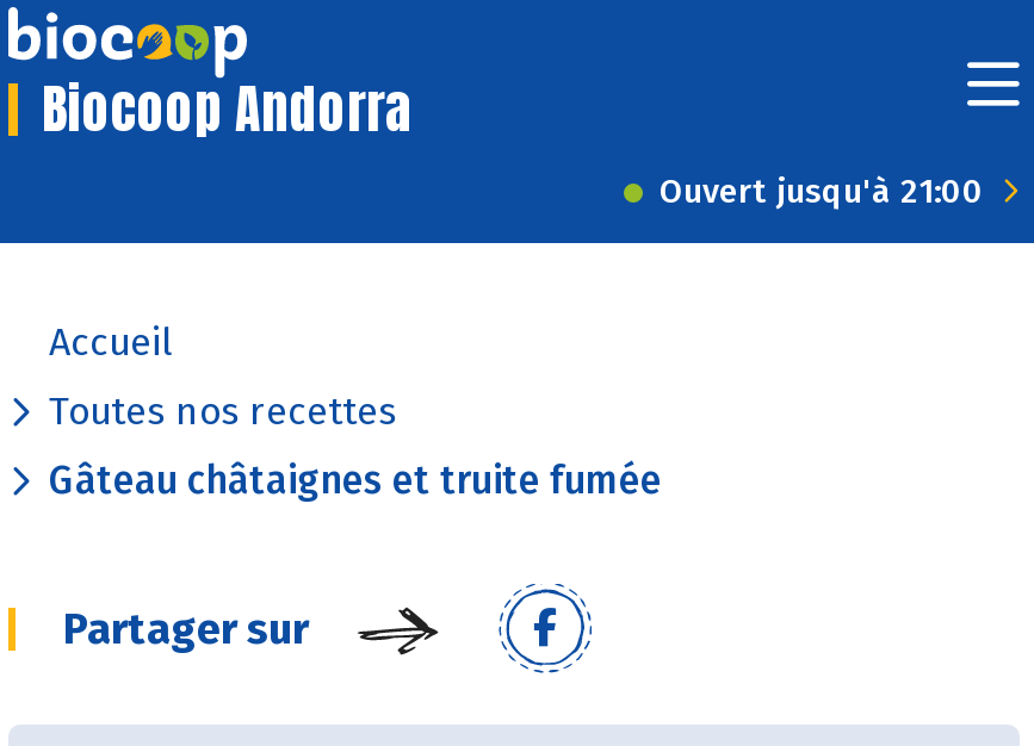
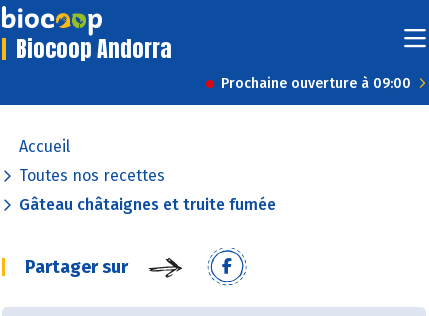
[660,172,984,212] Ouvert jusqu'à 21:00 -> [221,75,411,92] Prochaine ouverture à 09:00

